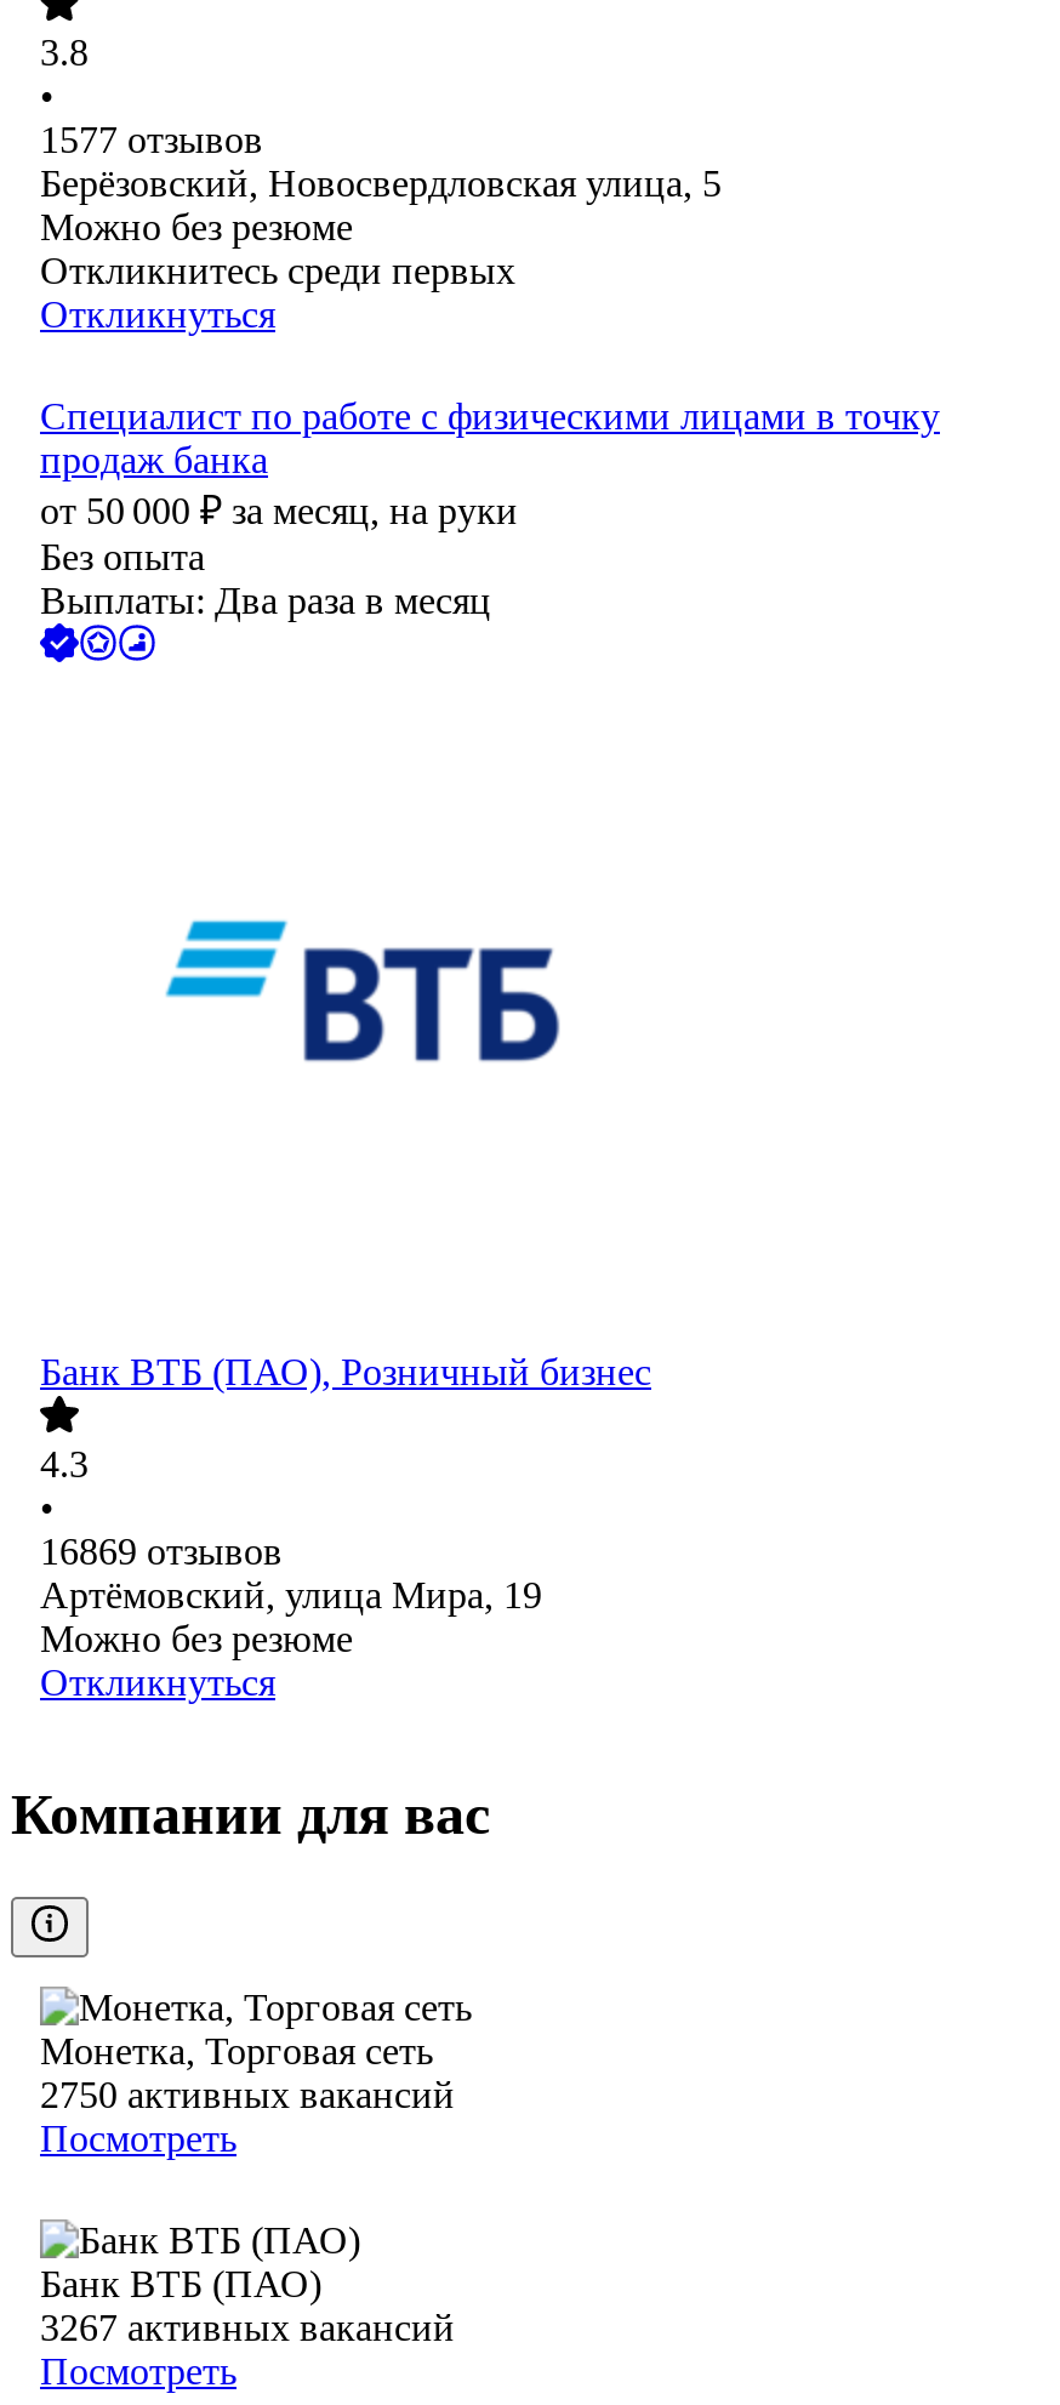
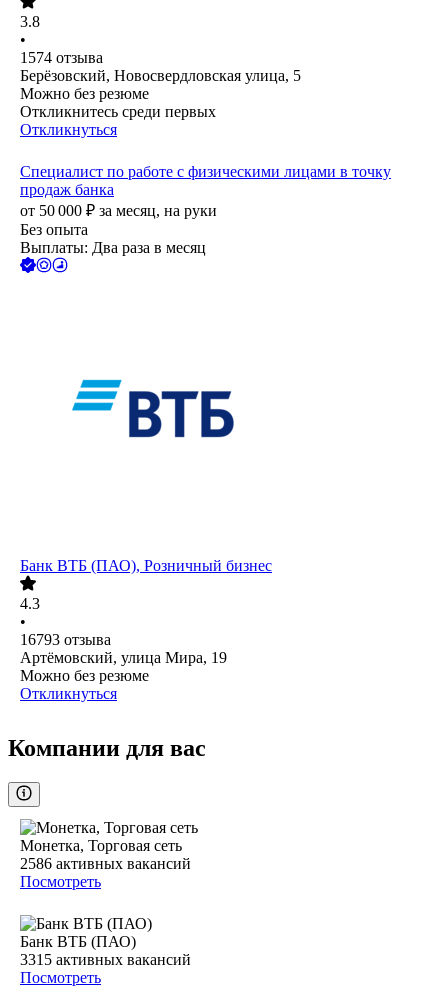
[40,120,263,161] 1577 отзывов -> [20,49,103,66] 1574 отзыва
[40,1532,283,1573] 16869 отзывов -> [20,631,111,648] 16793 отзыва
[40,2075,455,2116] 2750 активных вакансий -> [20,855,191,872] 2586 активных вакансий
[40,2307,455,2349] 3267 активных вакансий -> [20,951,191,968] 3315 активных вакансий

